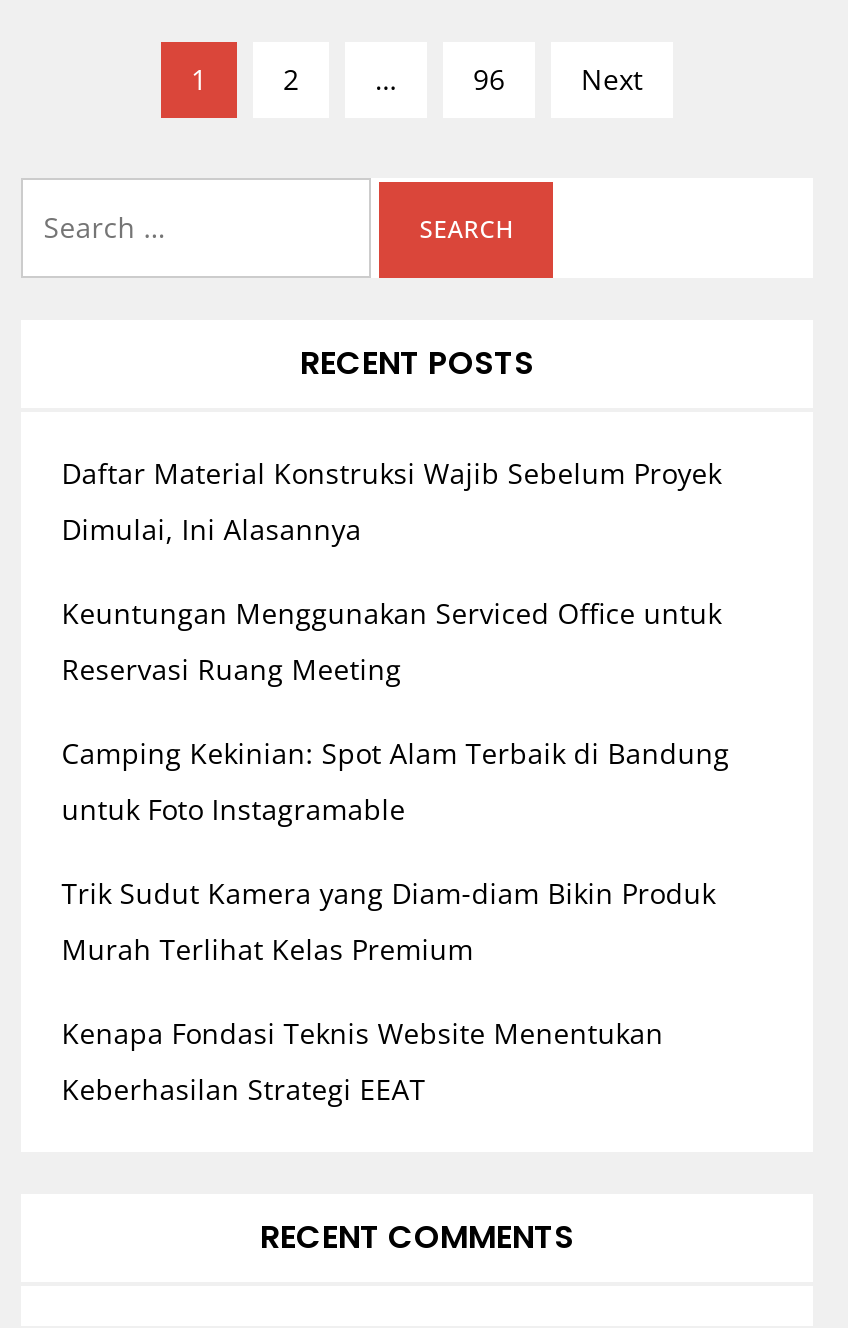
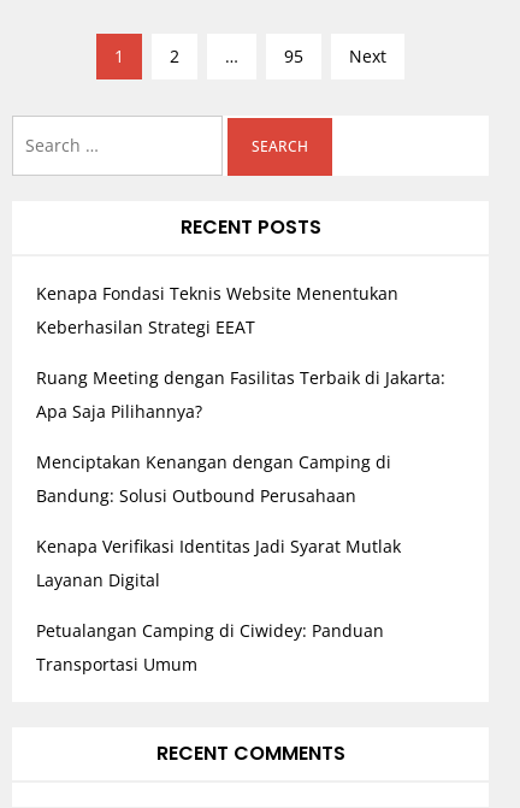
[473,60,505,98] 96 -> [284,45,303,67] 95
[61,454,729,968] Daftar Material Konstruksi Wajib Sebelum Proyek | Dimulai, Ini Alasannya | Keuntungan Menggunakan Serviced Office untuk | Reservasi Ruang Meeting | Camping Kekinian: Spot Alam Terbaik di Bandung | untuk Foto Instagramable | Trik Sudut Kamera yang Diam-diam Bikin Produk | Murah Terlihat Kelas Premium -> none
none -> [36,366,446,676] Ruang Meeting dengan Fasilitas Terbaik di Jakarta: | Apa Saja Pilihannya? | Menciptakan Kenangan dengan Camping di | Bandung: Solusi Outbound Perusahaan | Kenapa Verifikasi Identitas Jadi Syarat Mutlak | Layanan Digital | Petualangan Camping di Ciwidey: Panduan | Transportasi Umum
moved [61,1014,663,1108] -> [36,282,399,338]: Kenapa Fondasi Teknis Website Menentukan | Keberhasilan Strategi EEAT

